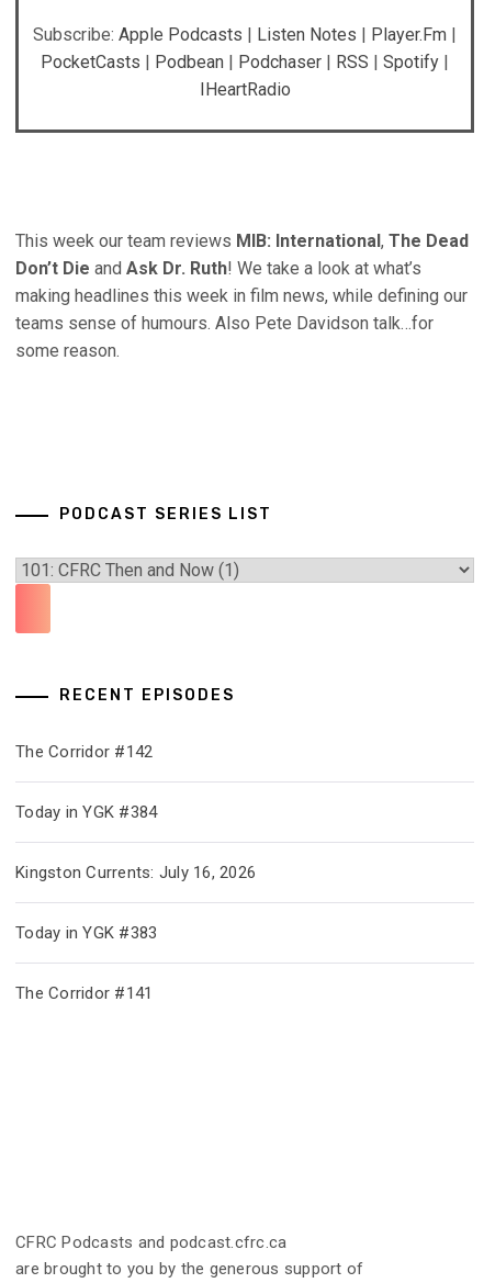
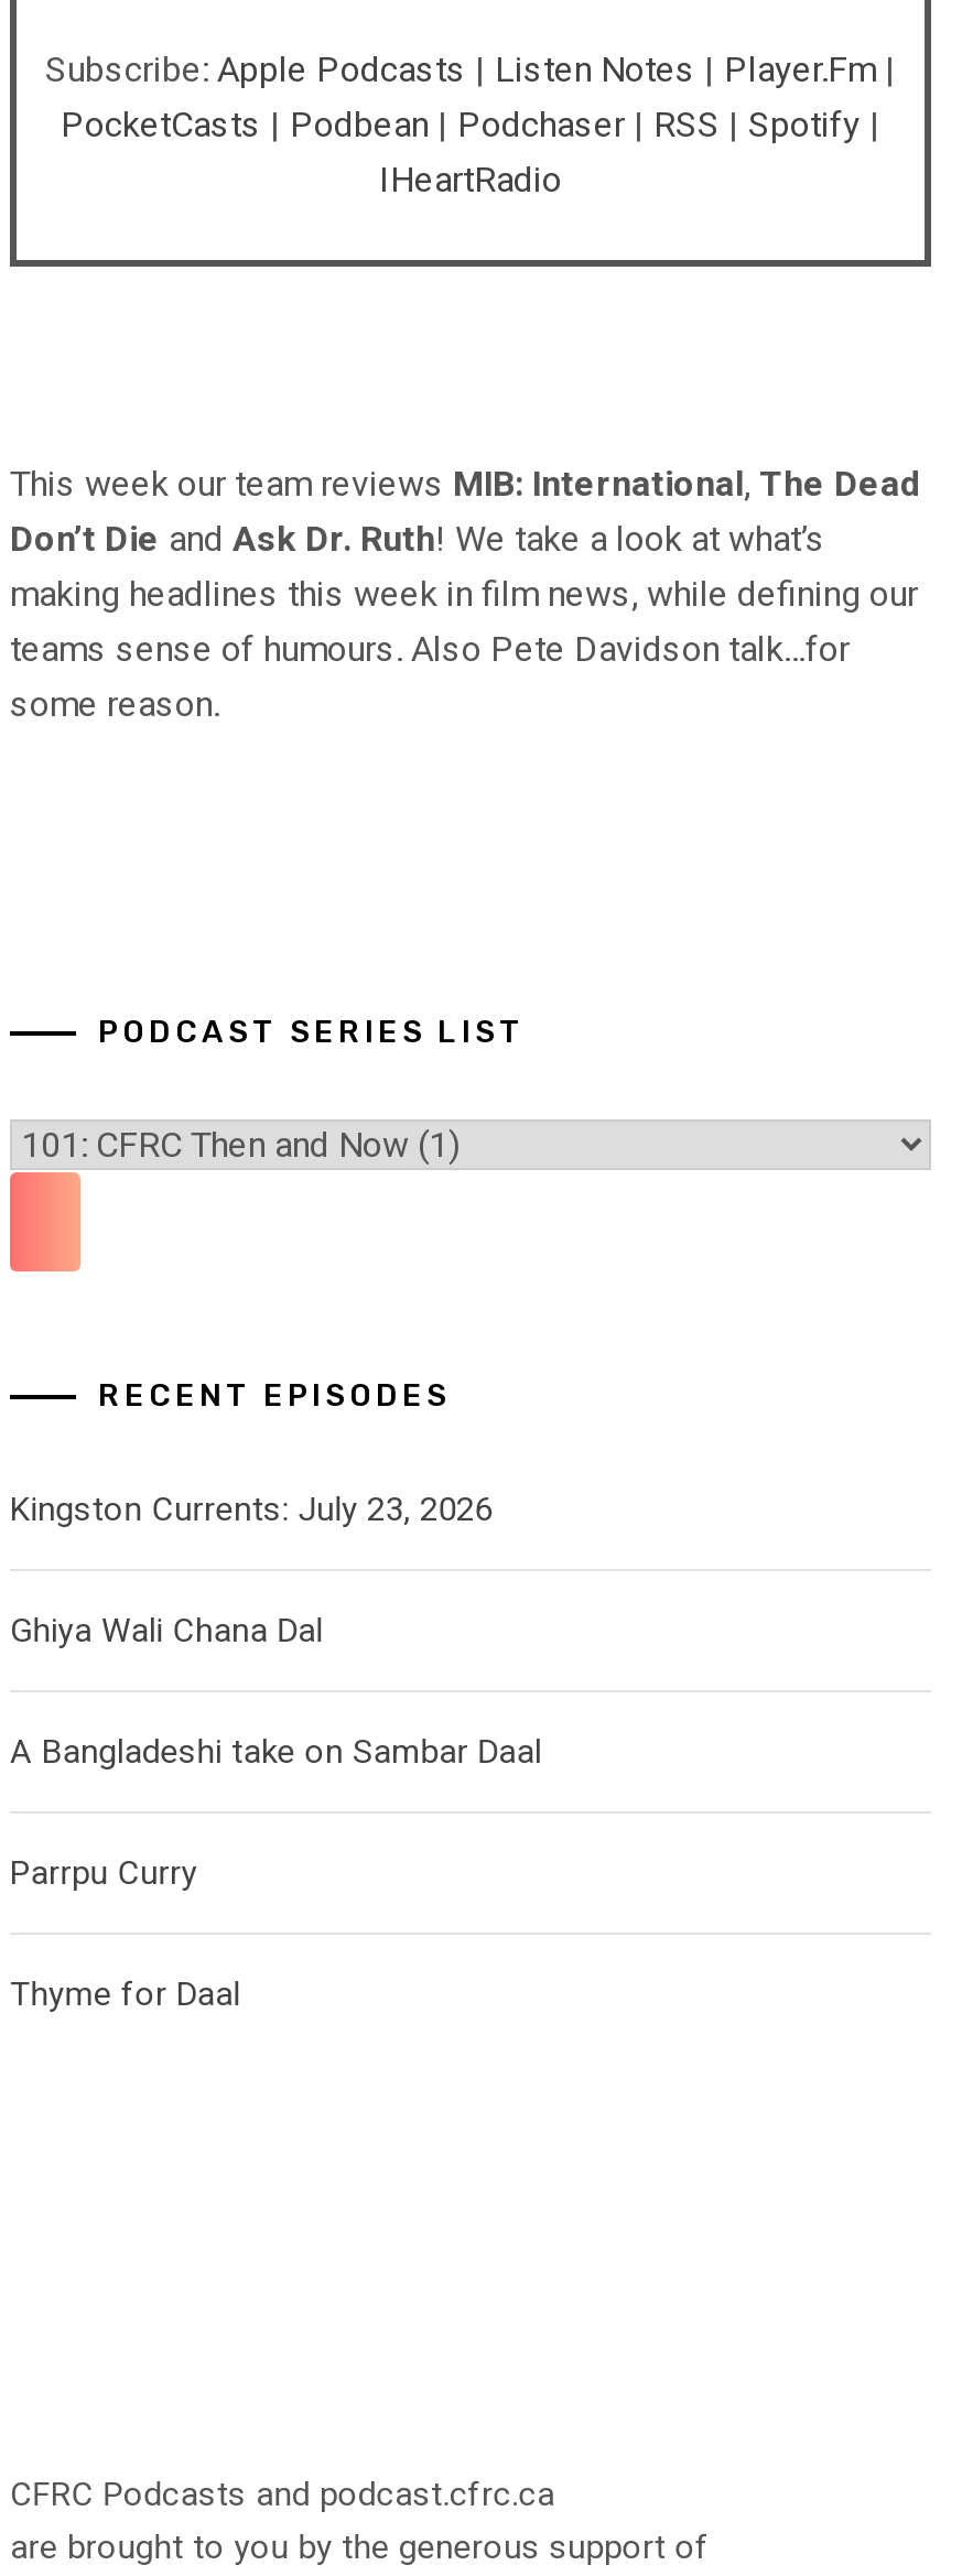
[15,742,153,762] The Corridor #142 -> [10,1490,493,1530] Kingston Currents: July 23, 2026
[15,802,157,822] Today in YGK #384 -> [10,1611,323,1651] Ghiya Wali Chana Dal
[15,863,256,883] Kingston Currents: July 16, 2026 -> [10,1732,541,1772] A Bangladeshi take on Sambar Daal
[15,923,157,943] Today in YGK #383 -> [10,1853,197,1893] Parrpu Curry
[15,983,153,1003] The Corridor #141 -> [10,1975,240,2014] Thyme for Daal

